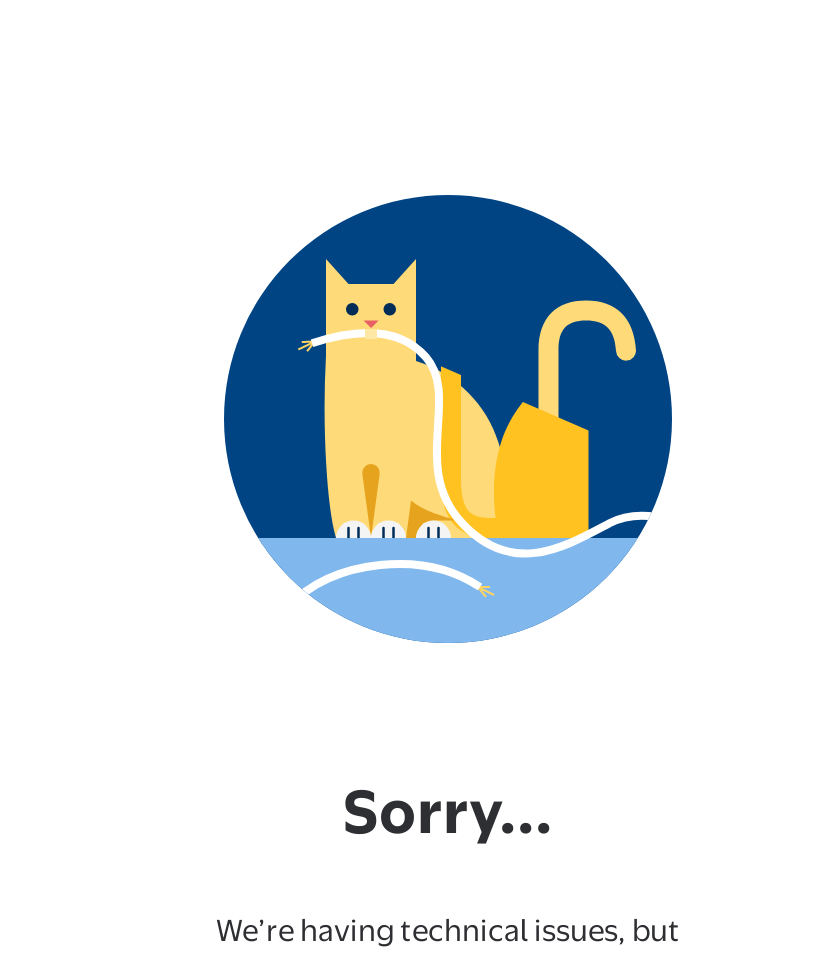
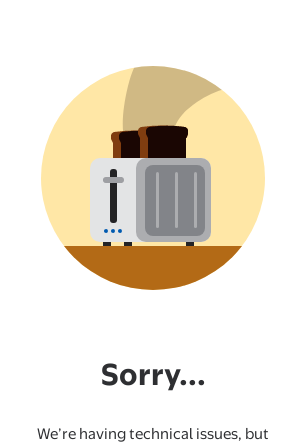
[222,193,674,645] [image] -> [41,65,265,291] [image]

